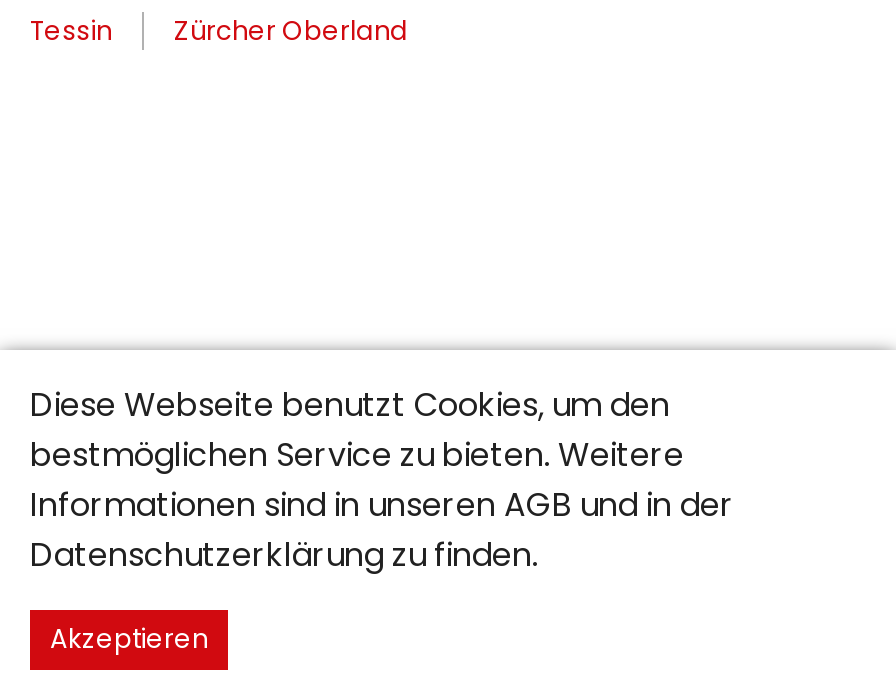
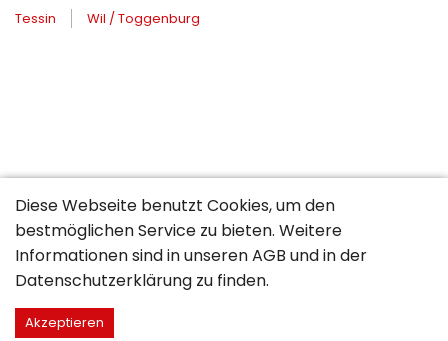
[174,12,408,50] Zürcher Oberland -> [87,9,200,28] Wil / Toggenburg

